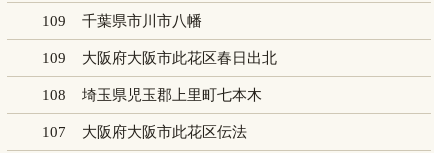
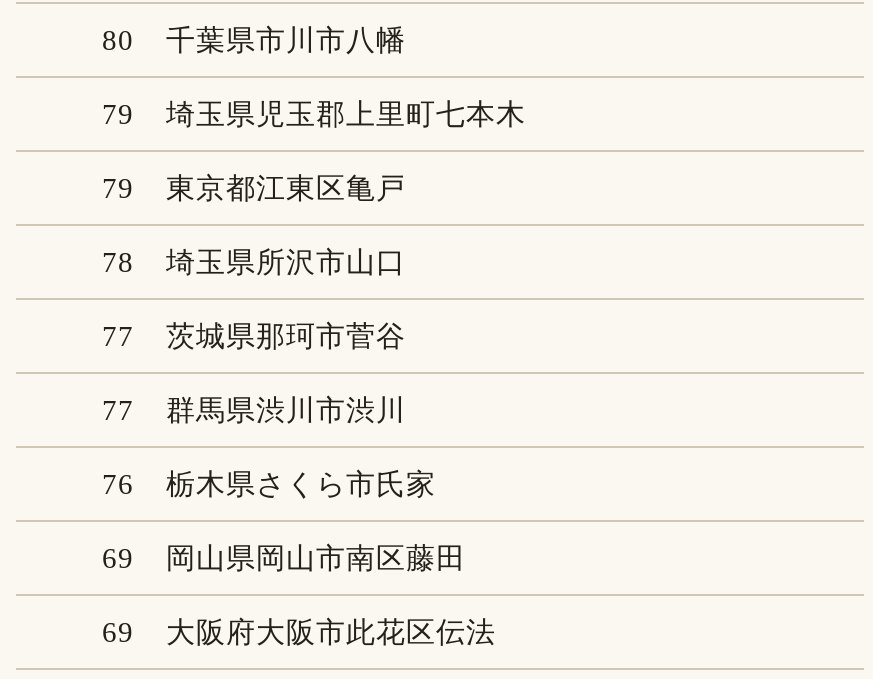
[42,13,202,29] 109 千葉県市川市八幡 -> [102,24,406,56] 80 千葉県市川市八幡
[42,50,277,103] 109 | 大阪府大阪市此花区春日出北 | 108 -> [102,98,134,130] 79
moved [82,87,262,103] -> [166,98,526,130]: 埼玉県児玉郡上里町七本木
[42,124,66,140] 107 -> [102,172,466,648] 79 | 東京都江東区亀戸 | 78 | 埼玉県所沢市山口 | 77 | 茨城県那珂市菅谷 | 77 | 群馬県渋川市渋川 | 76 | 栃木県さくら市氏家 | 69 | 岡山県岡山市南区藤田 | 69

